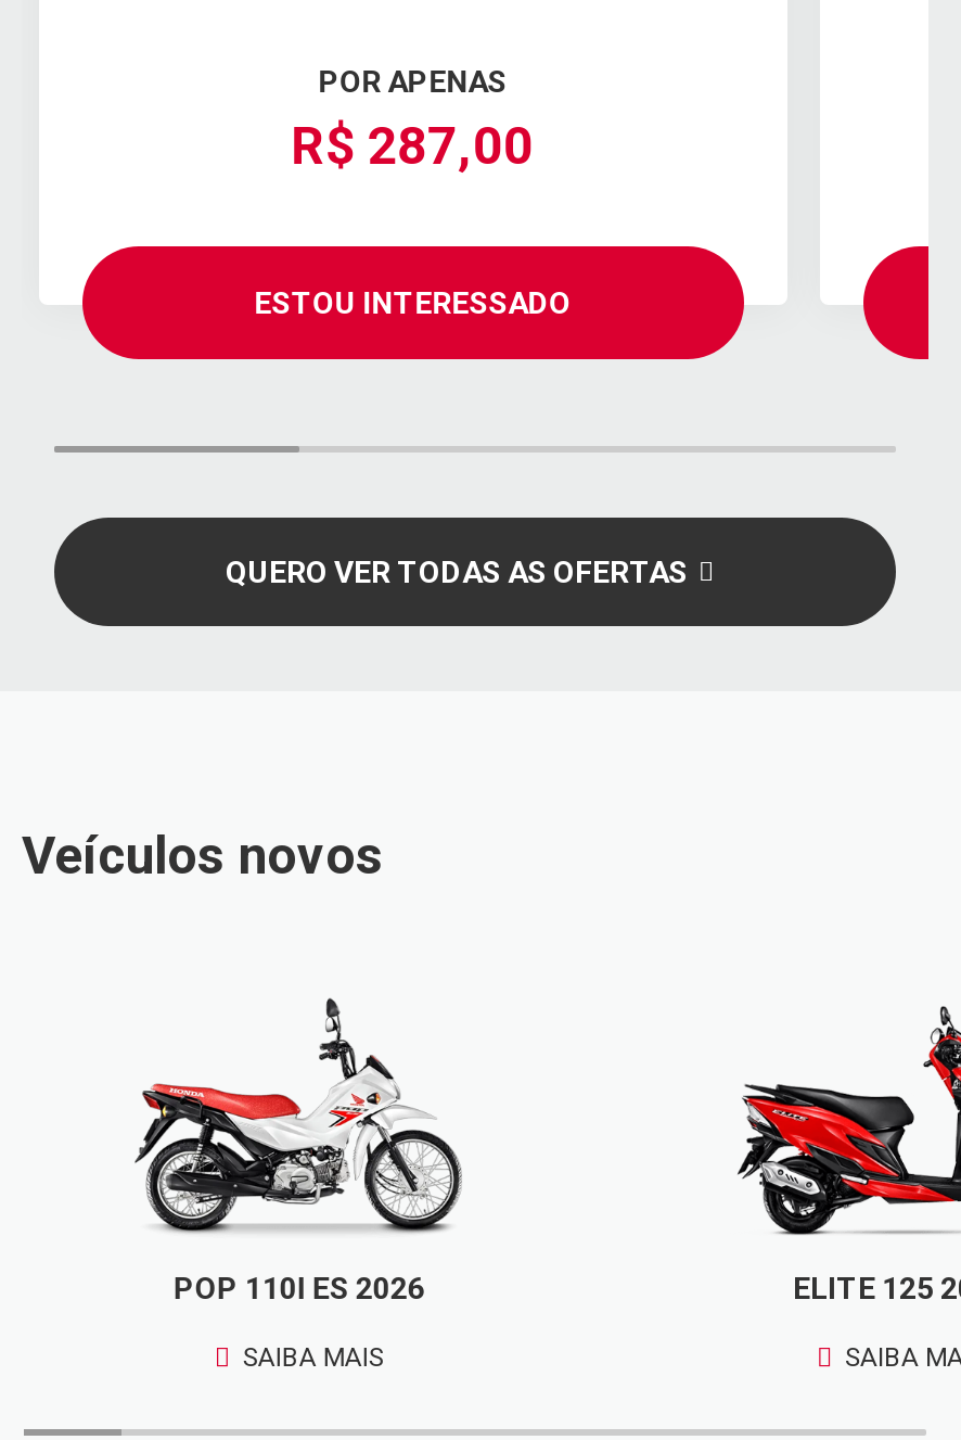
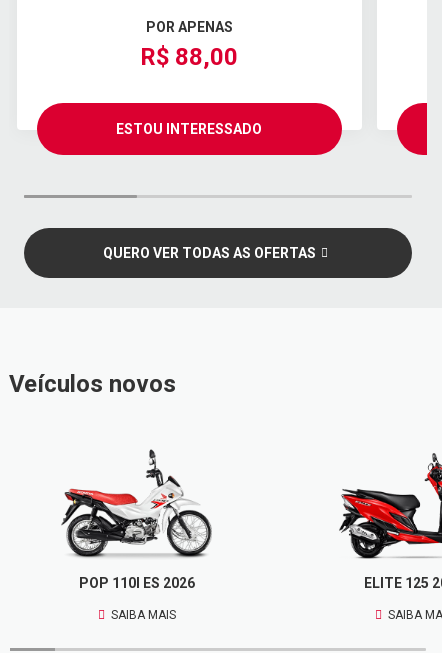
[291,117,534,178] R$ 287,00 -> [140,43,238,71] R$ 88,00

